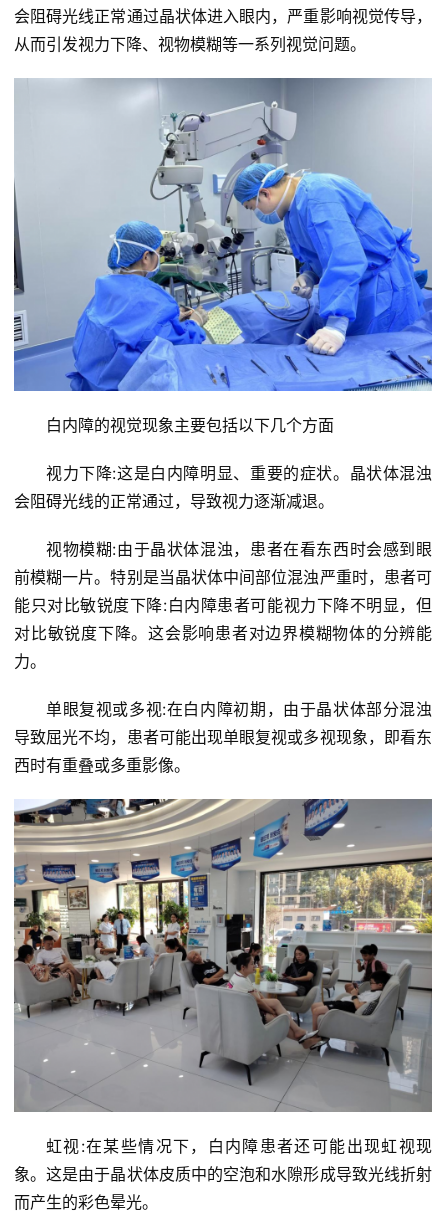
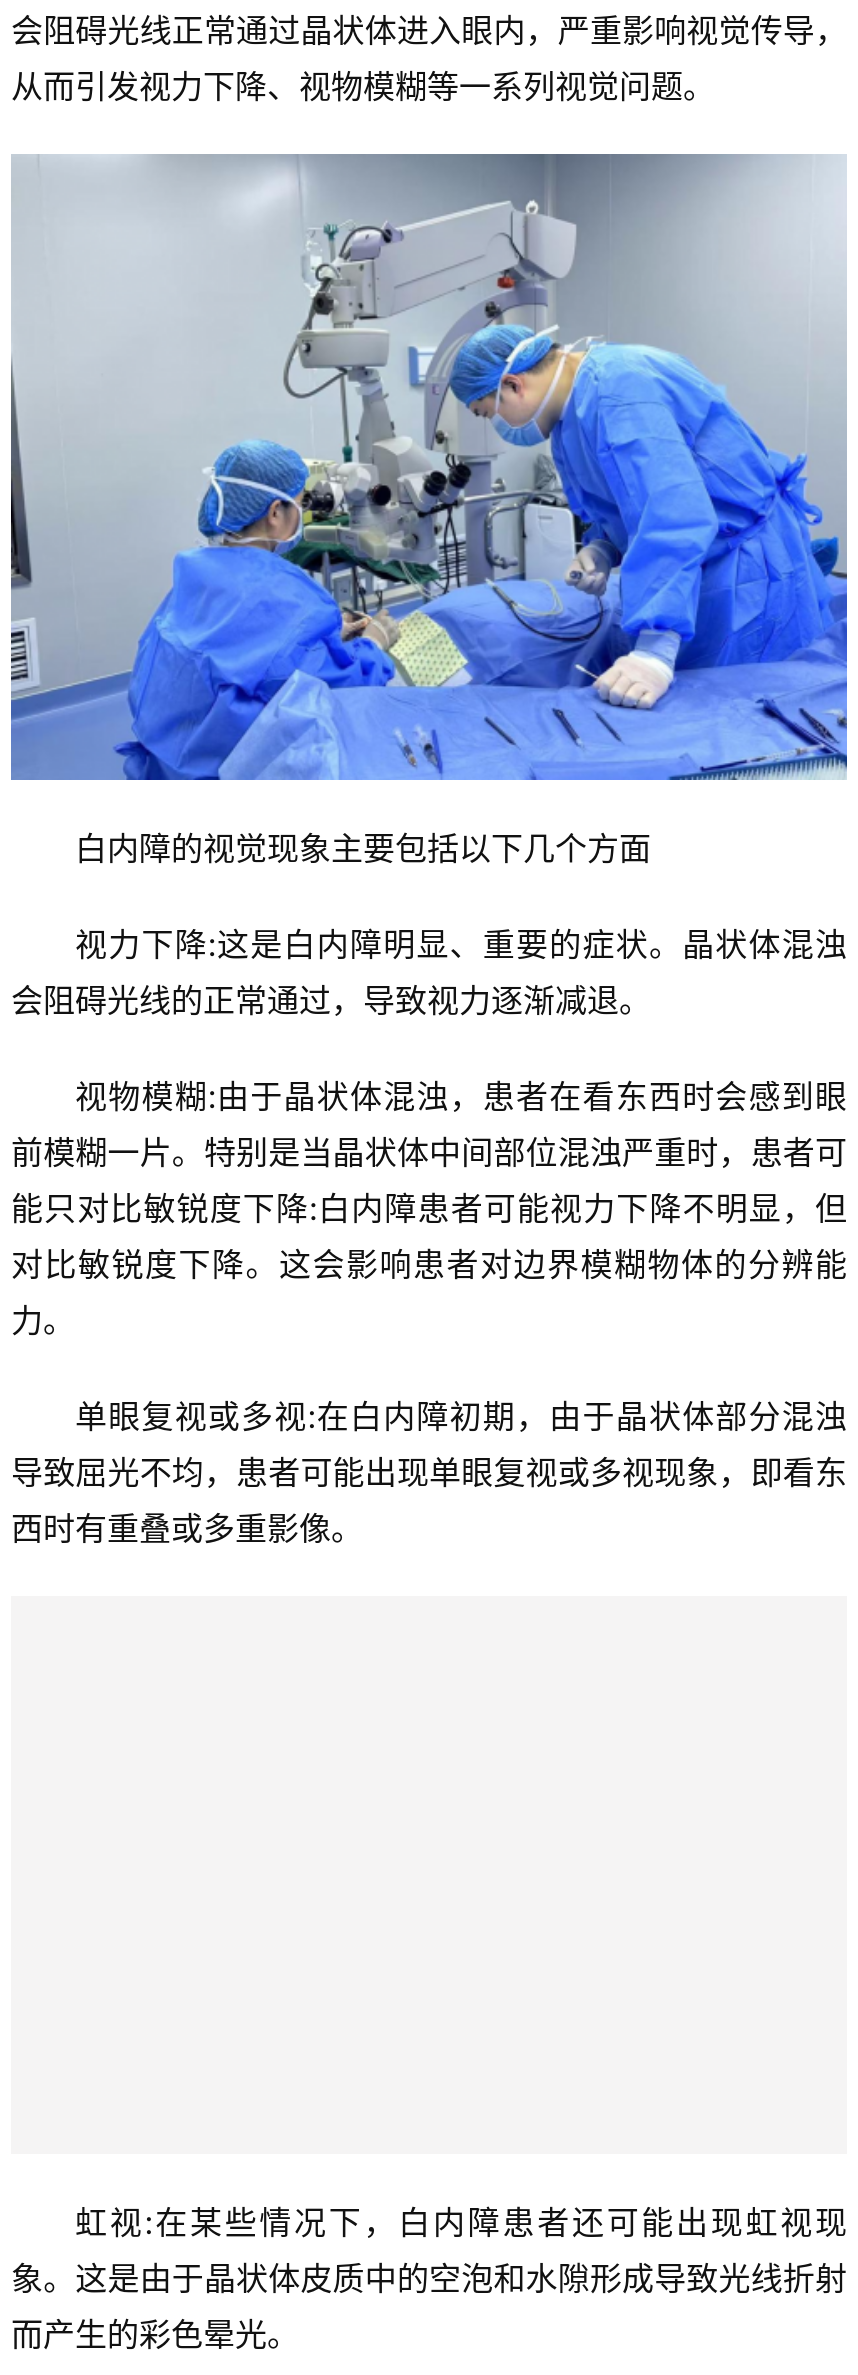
[13,798,433,1112] [image] -> none

